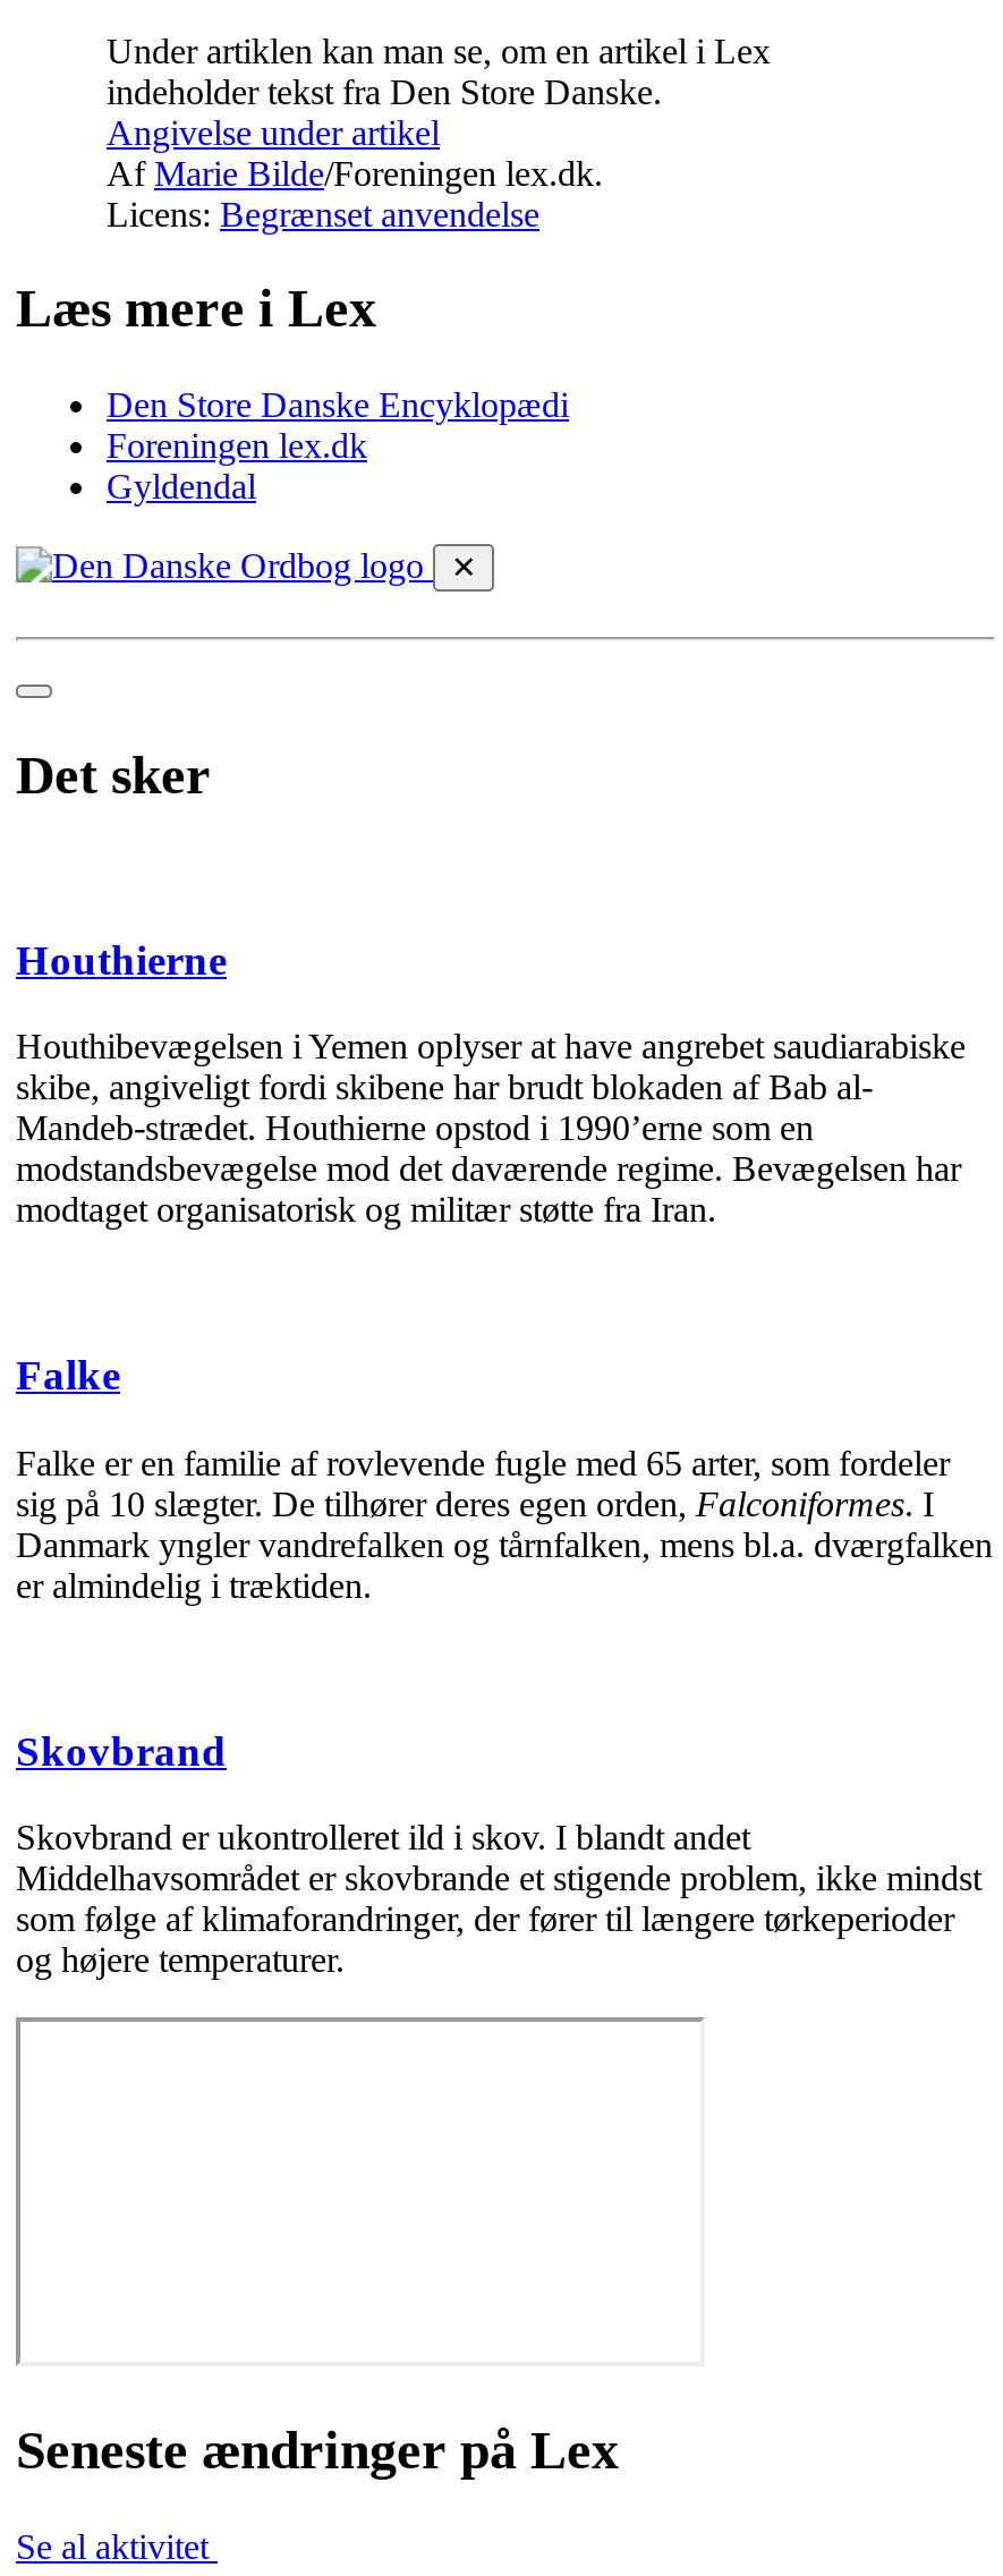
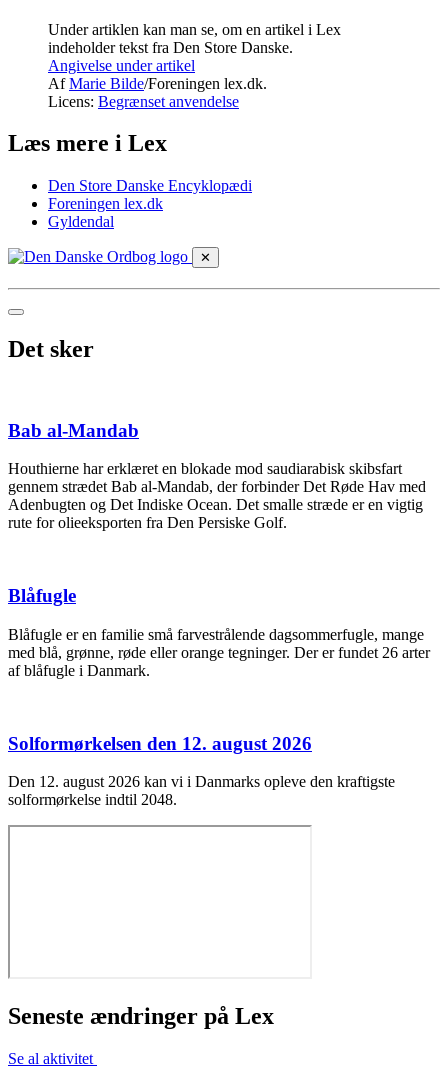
[16,936,227,983] Houthierne -> [8,420,139,441] Bab al-Mandab
[16,1028,966,1230] Houthibevægelsen i Yemen oplyser at have angrebet saudiarabiske | skibe, angiveligt fordi skibene har brudt blokaden af Bab al- | Mandeb-strædet. Houthierne opstod i 1990’erne som en | modstandsbevægelse mod det daværende regime. Bevægelsen har | modtaget organisatorisk og militær støtte fra Iran. -> [8,460,426,531] Houthierne har erklæret en blokade mod saudiarabisk skibsfart | gennem strædet Bab al-Mandab, der forbinder Det Røde Hav med | Adenbugten og Det Indiske Ocean. Det smalle stræde er en vigtig | rute for olieeksporten fra Den Persiske Golf.
[16,1351,120,1399] Falke -> [8,585,76,606] Blåfugle
[16,1444,993,1605] Falke er en familie af rovlevende fugle med 65 arter, som fordeler | sig på 10 slægter. De tilhører deres egen orden, Falconiformes. I | Danmark yngler vandrefalken og tårnfalken, mens bl.a. dværgfalken | er almindelig i træktiden. -> [8,626,430,679] Blåfugle er en familie små farvestrålende dagsommerfugle, mange | med blå, grønne, røde eller orange tegninger. Der er fundet 26 arter | af blåfugle i Danmark.
[16,1726,227,1774] Skovbrand -> [8,733,312,754] Solformørkelsen den 12. august 2026
[16,1818,981,1979] Skovbrand er ukontrolleret ild i skov. I blandt andet | Middelhavsområdet er skovbrande et stigende problem, ikke mindst | som følge af klimaforandringer, der fører til længere tørkeperioder | og højere temperaturer. -> [8,773,395,808] Den 12. august 2026 kan vi i Danmarks opleve den kraftigste | solformørkelse indtil 2048.

